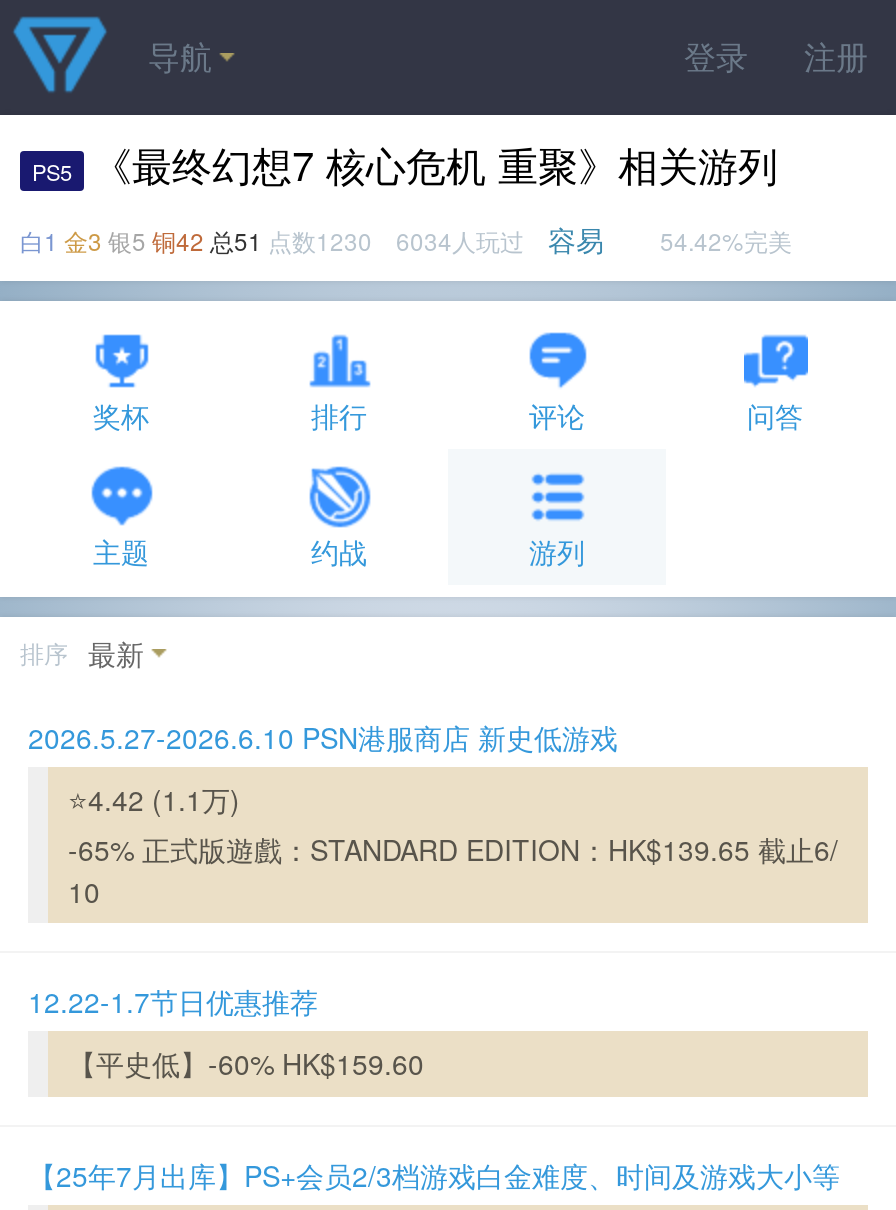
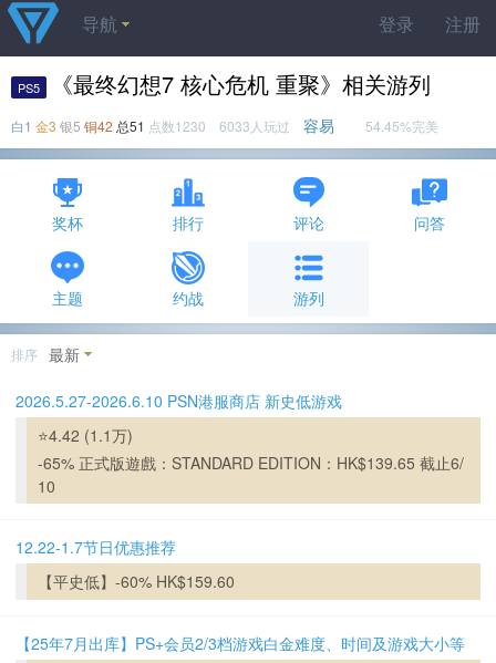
[20,219,604,259] 白1 金3 银5 铜42 总51点数1230 6034人玩过容易 -> [11,114,334,136] 白1 金3 银5 铜42 总51点数1230 6033人玩过容易
[660,223,792,257] 54.42%完美 -> [365,116,438,135] 54.45%完美

